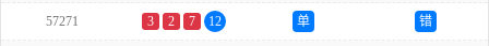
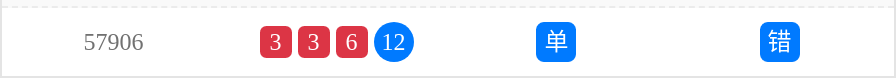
[46,14,78,29] 57271 -> [84,28,144,56] 57906
[168,14,174,29] 2 -> [308,28,320,56] 3
[189,14,195,29] 7 -> [346,28,358,56] 6

